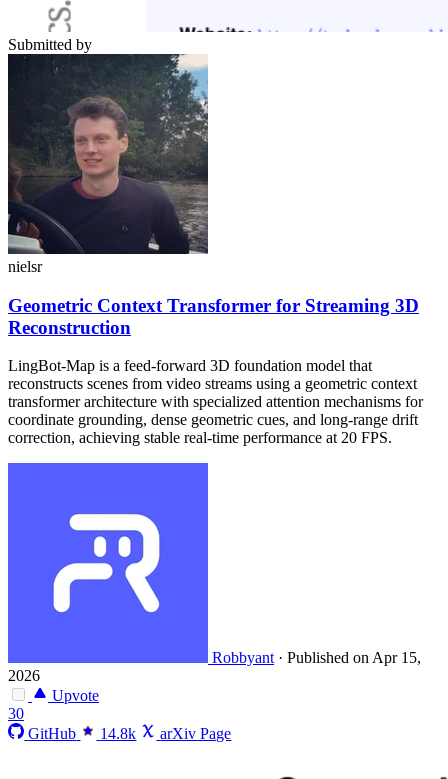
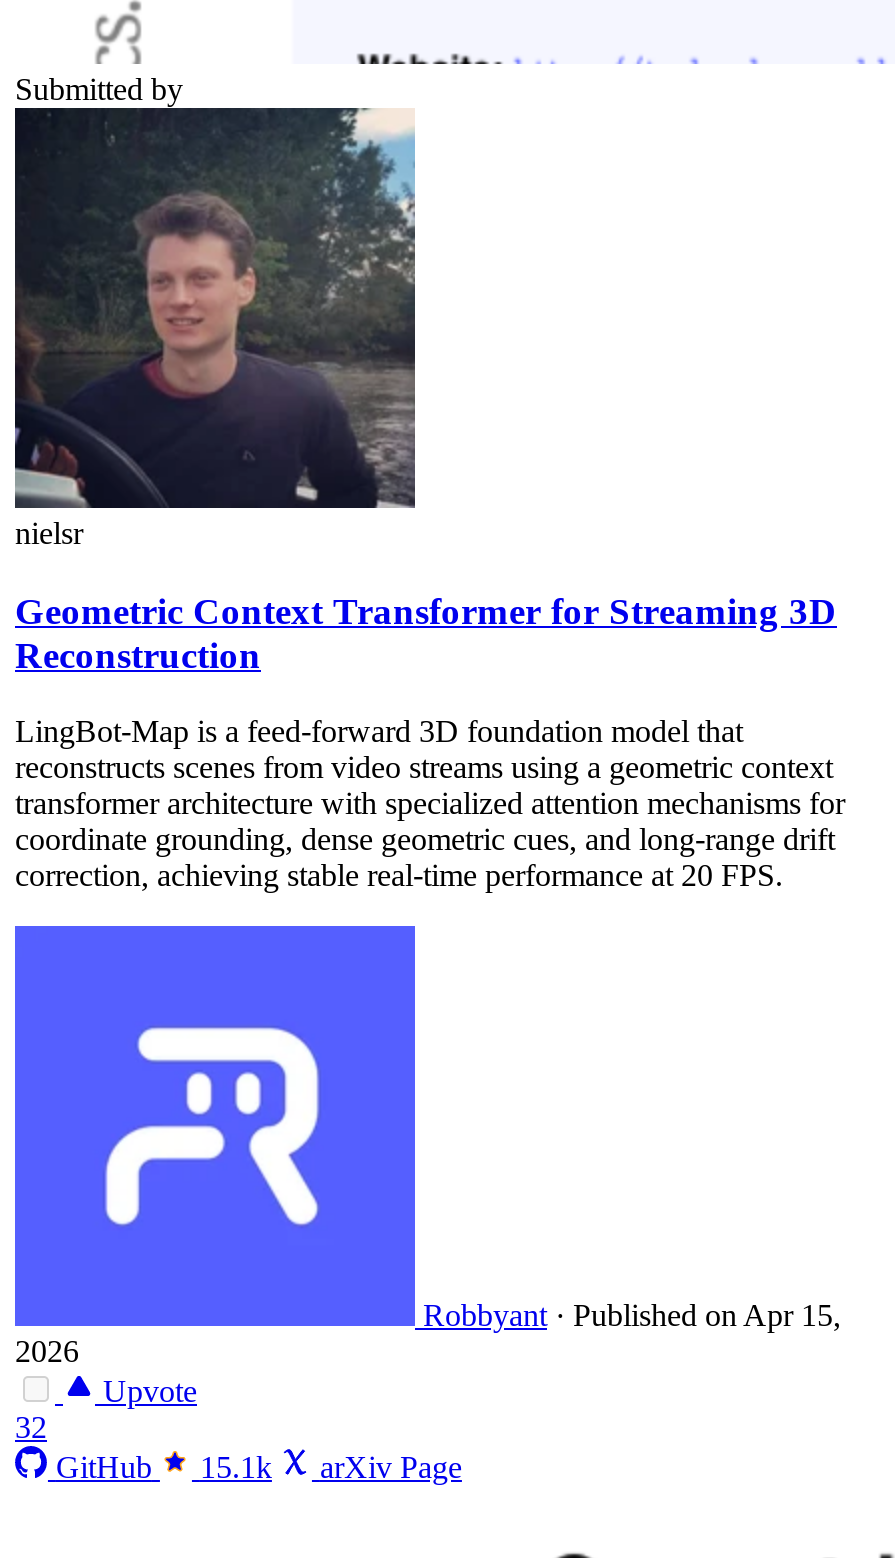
[8,705,24,722] 30 -> [15,1411,47,1445] 32
[28,725,231,742] GitHub 14.8k arXiv Page -> [56,1451,462,1485] GitHub 15.1k arXiv Page

